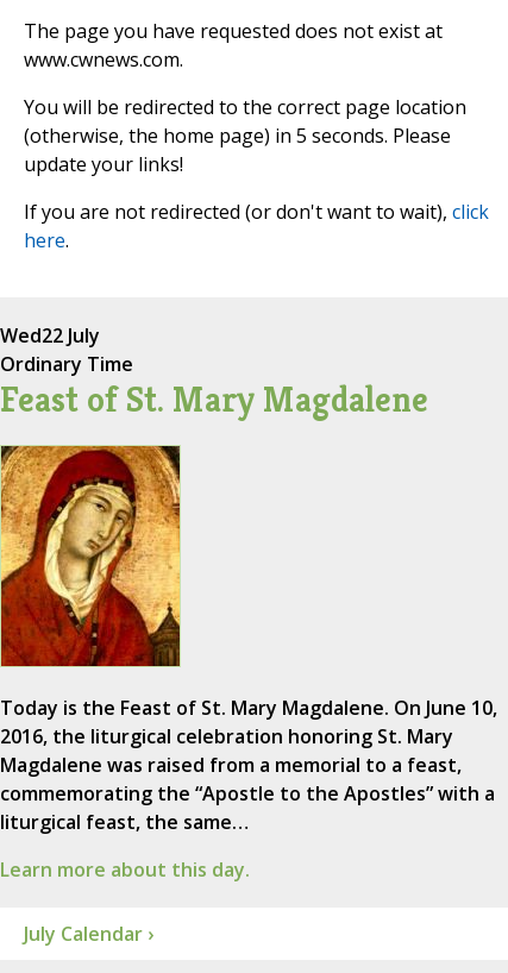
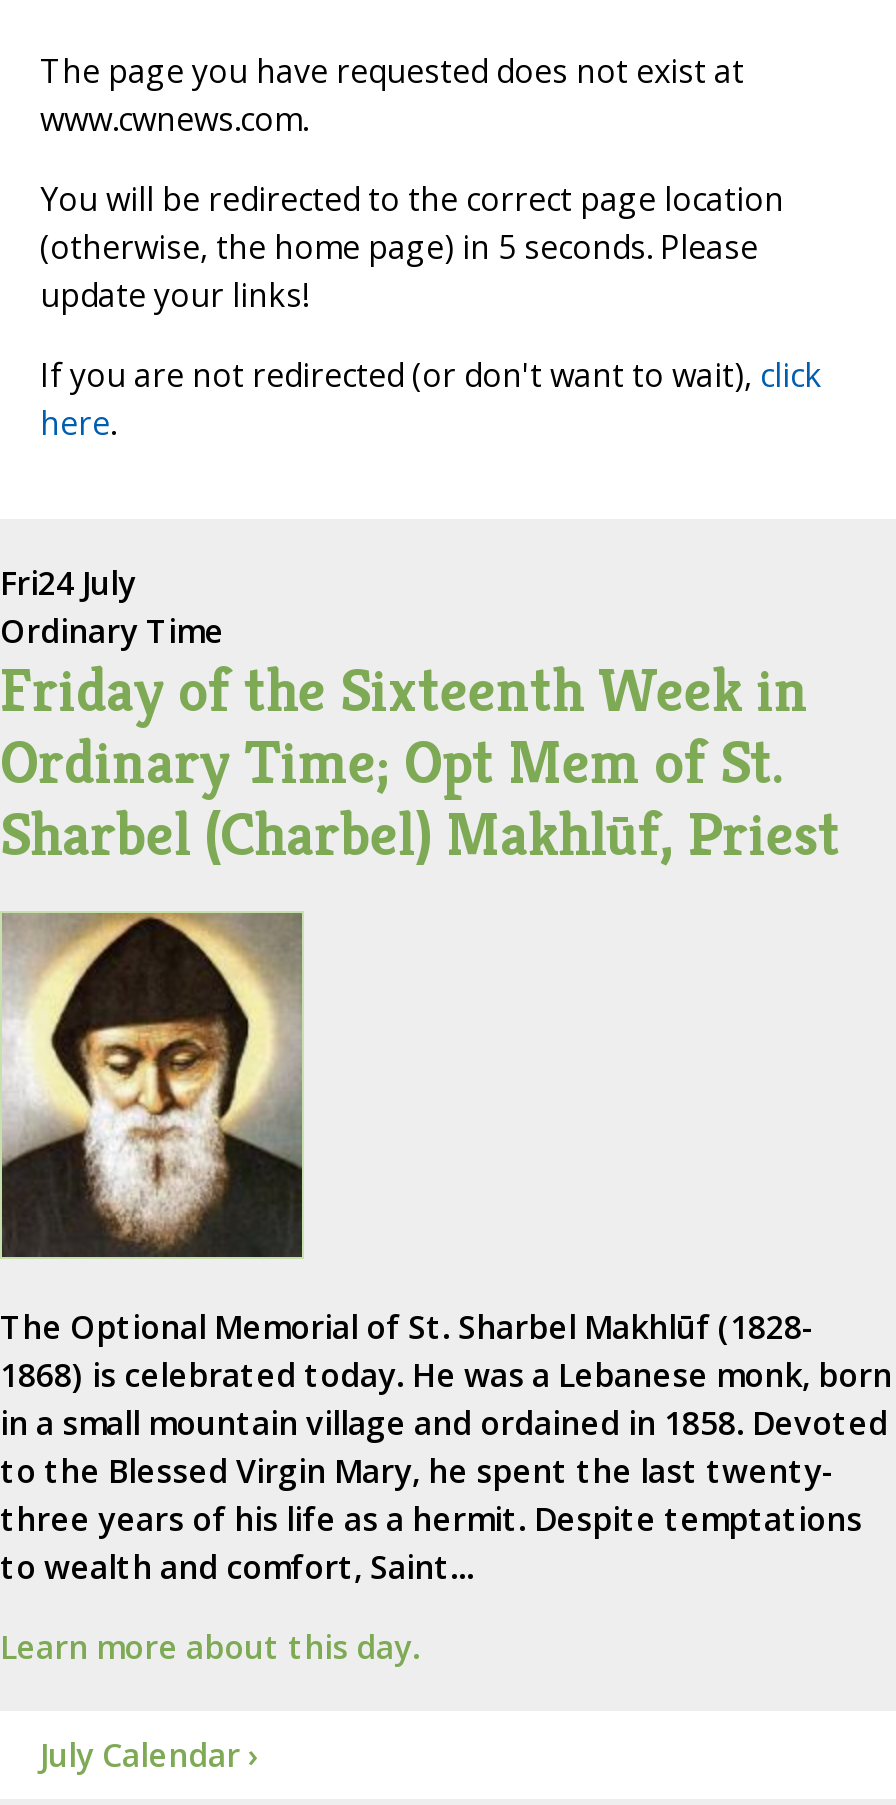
[0,322,100,349] Wed22 July -> [0,561,136,605] Fri24 July
[0,377,428,422] Feast of St. Mary Magdalene -> [0,653,840,873] Friday of the Sixteenth Week in | Ordinary Time; Opt Mem of St. | Sharbel (Charbel) Makhlūf, Priest
[4,517,181,658] [image] -> [6,911,304,1173] [image]
[0,695,497,835] Today is the Feast of St. Mary Magdalene. On June 10, | 2016, the liturgical celebration honoring St. Mary | Magdalene was raised from a memorial to a feast, | commemorating the “Apostle to the Apostles” with a | liturgical feast, the same… -> [0,1305,892,1589] The Optional Memorial of St. Sharbel Makhlūf (1828- | 1868) is celebrated today. He was a Lebanese monk, born | in a small mountain village and ordained in 1858. Devoted | to the Blessed Virgin Mary, he spent the last twenty- | three years of his life as a hermit. Despite temptations | to wealth and comfort, Saint…

